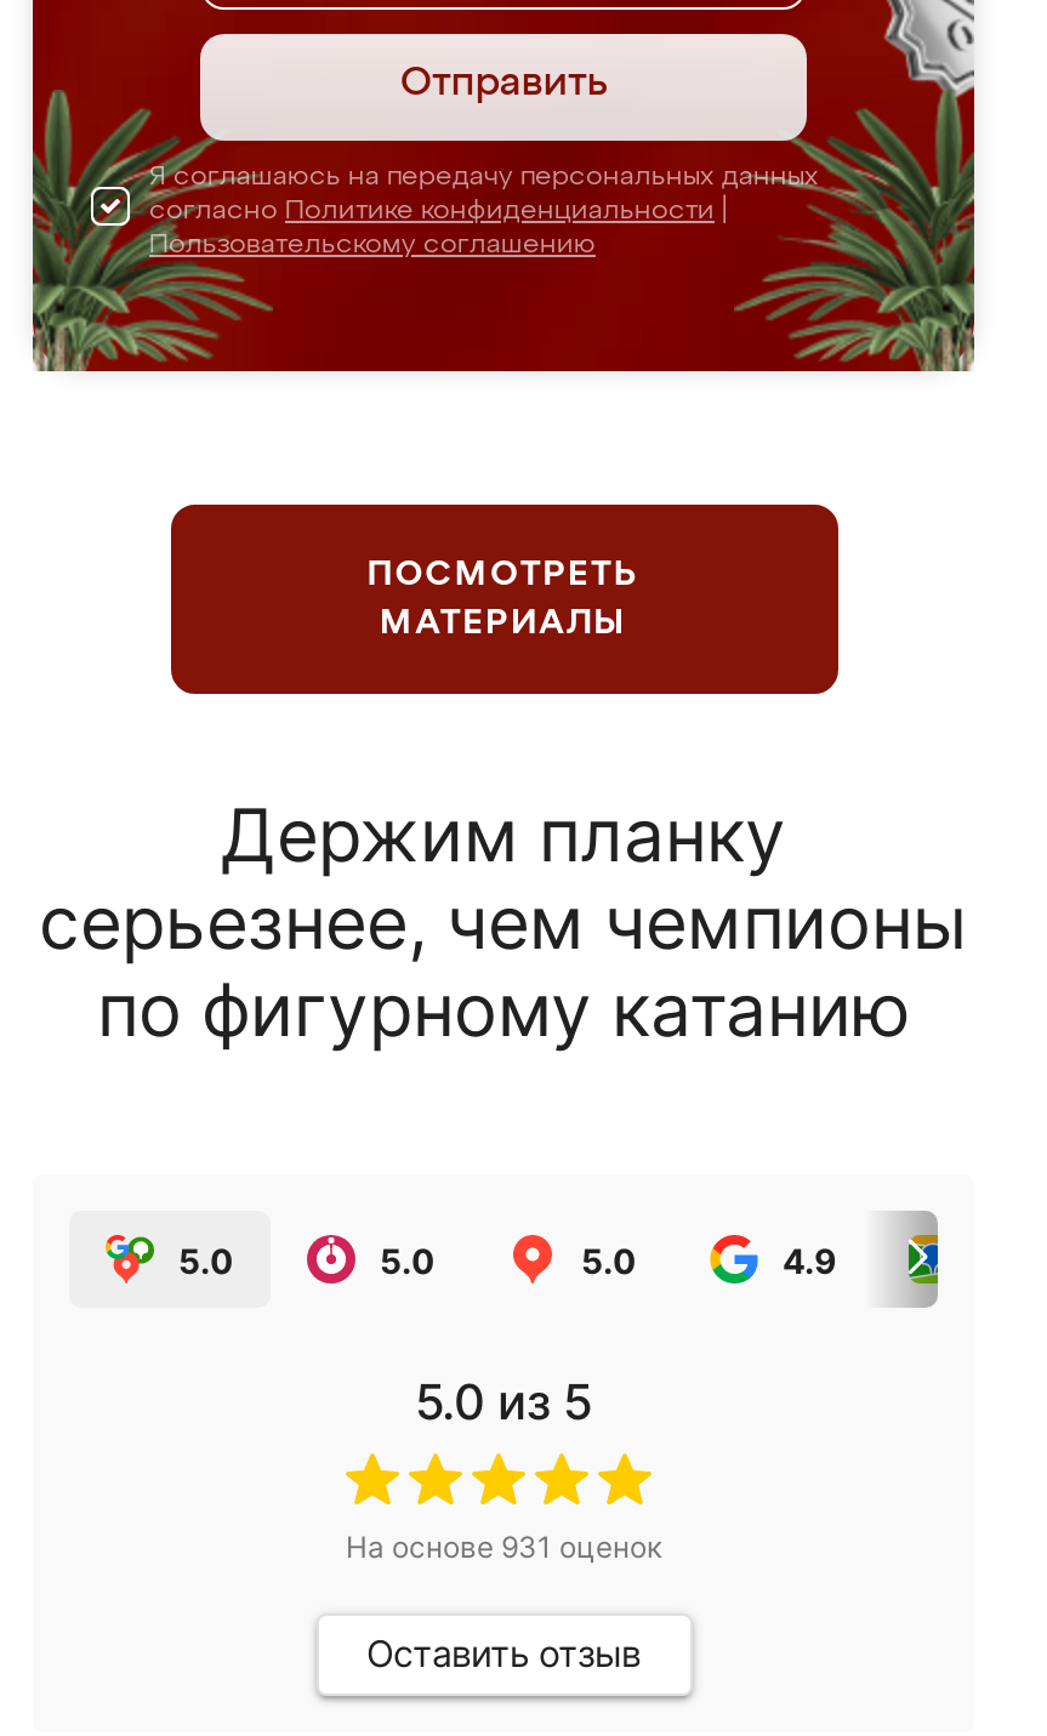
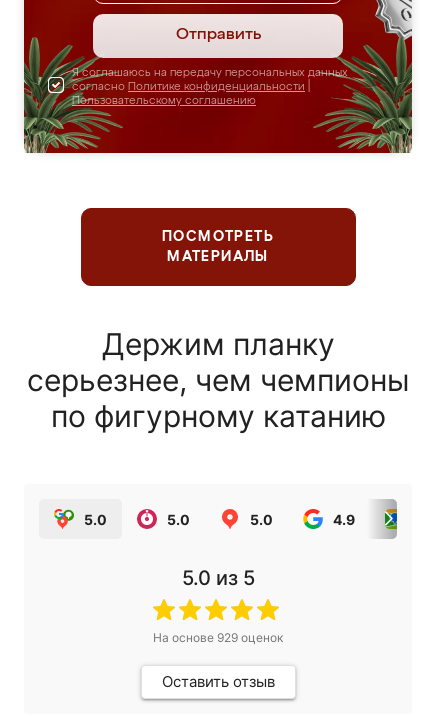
[346,1529,661,1565] На основе 931 оценок -> [153,630,283,645] На основе 929 оценок

